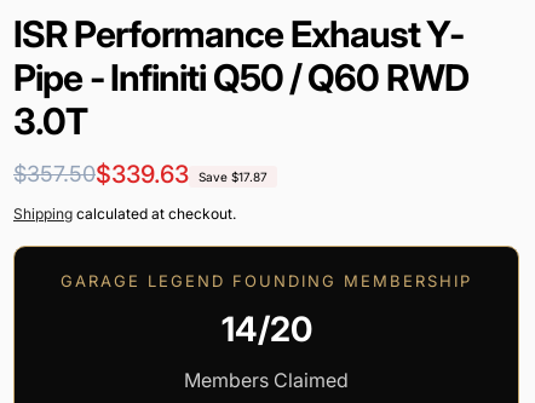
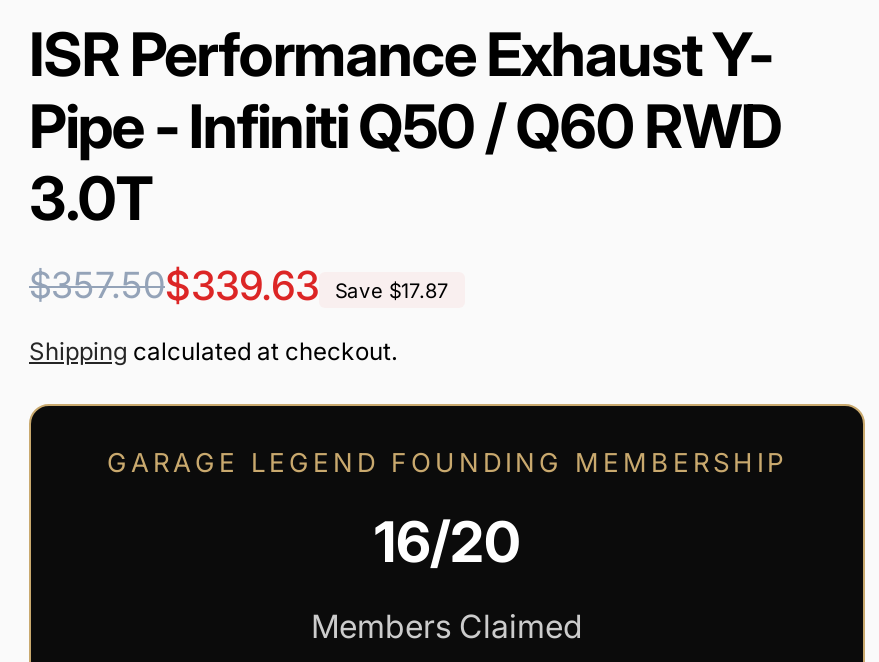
[221,309,312,350] 14/20 -> [374,508,520,576] 16/20

